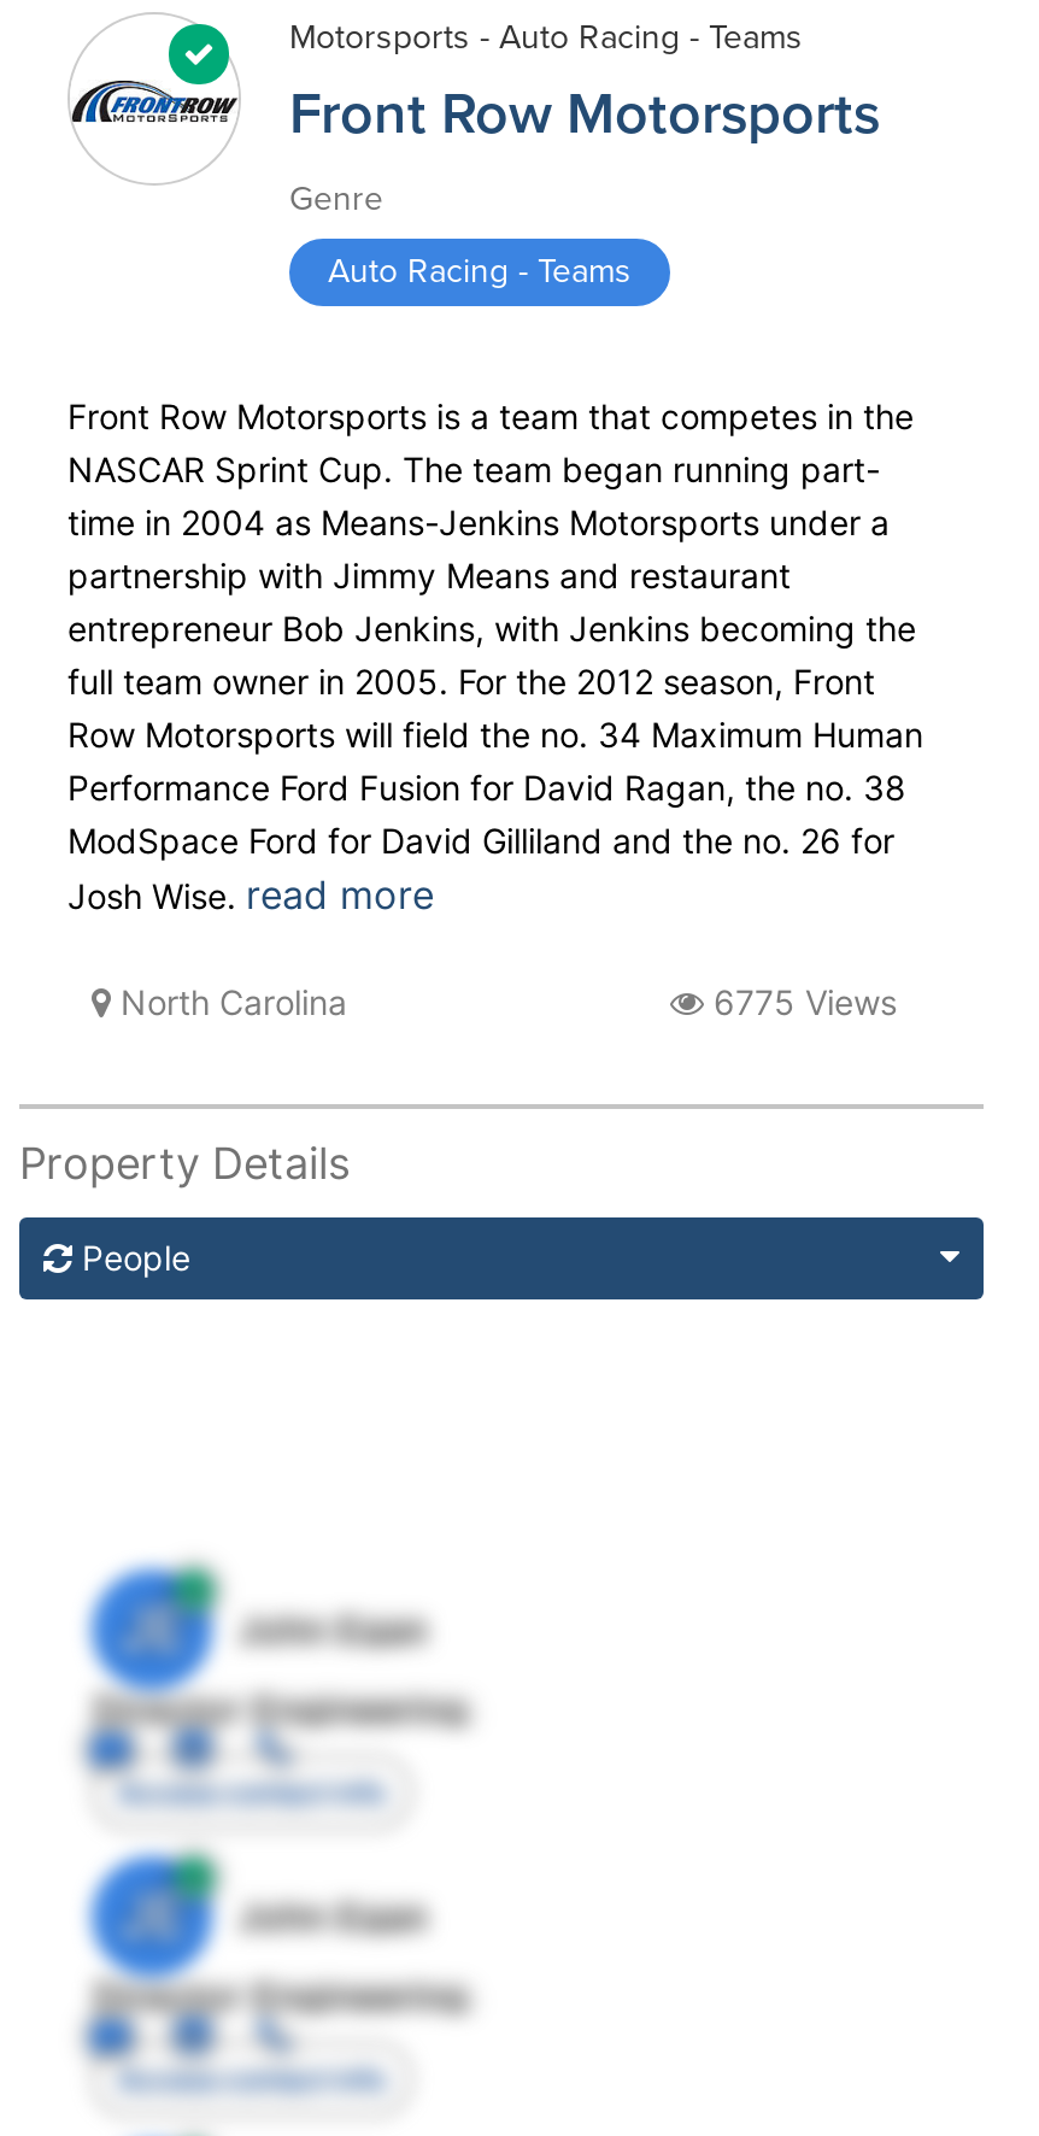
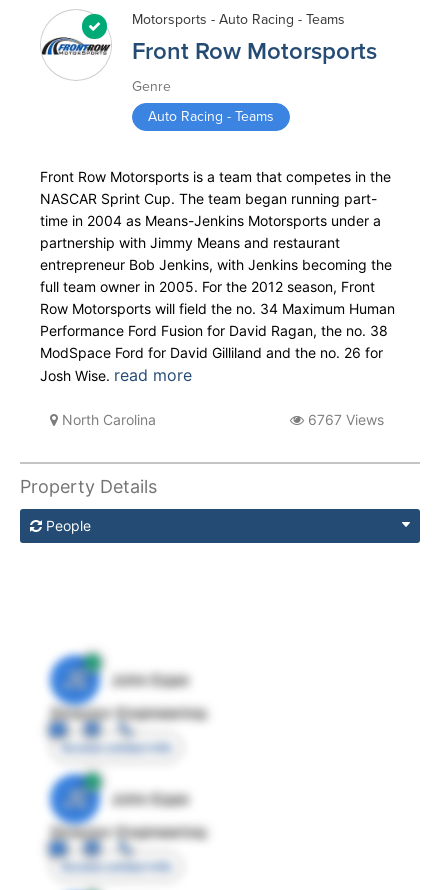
[704,981,897,1022] 6775 Views -> [304,411,384,428] 6767 Views

